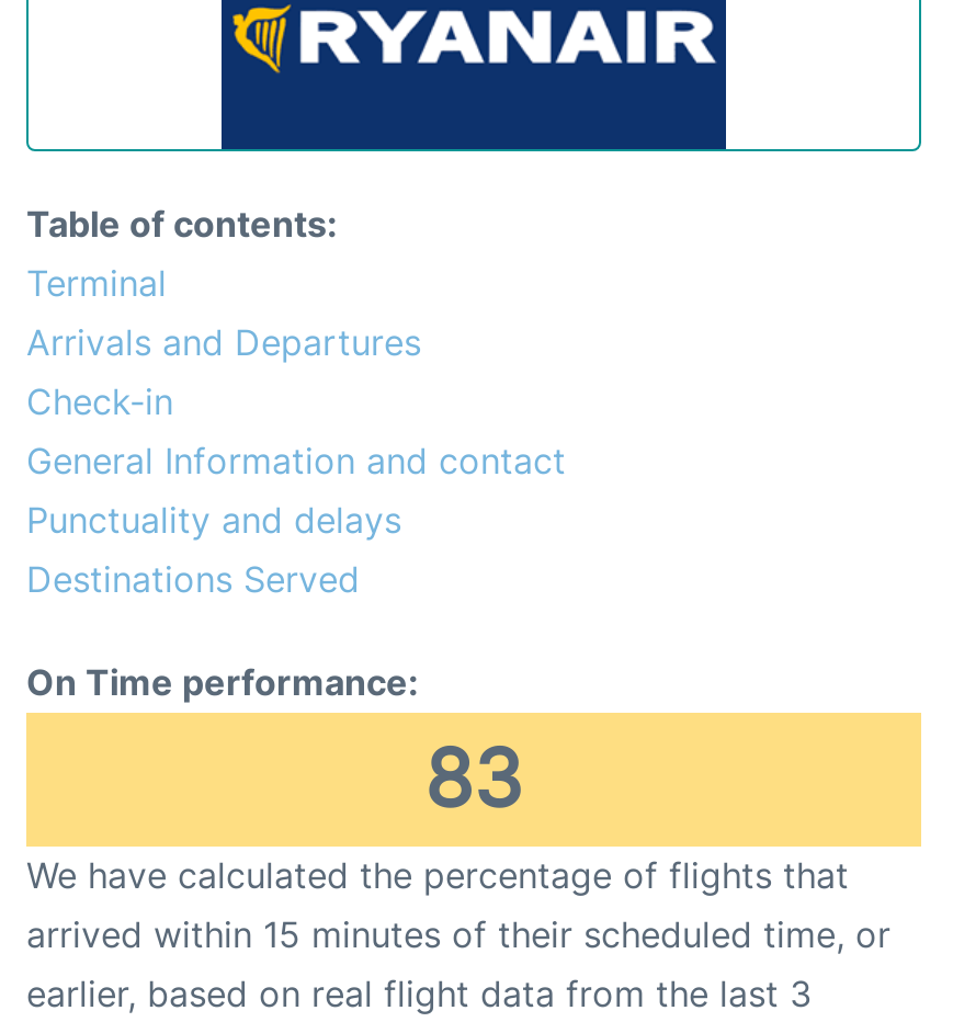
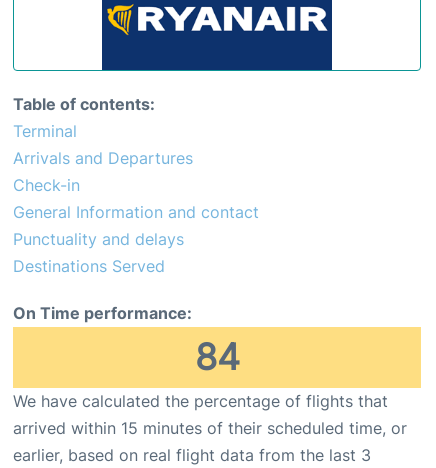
[424,730,523,826] 83 -> [194,335,239,379] 84

